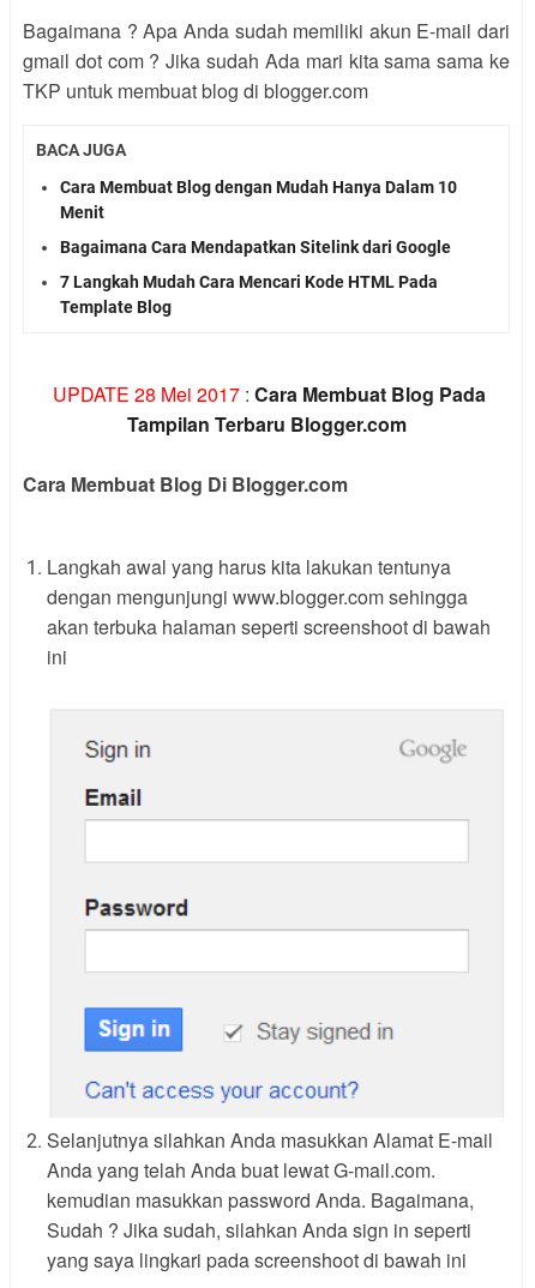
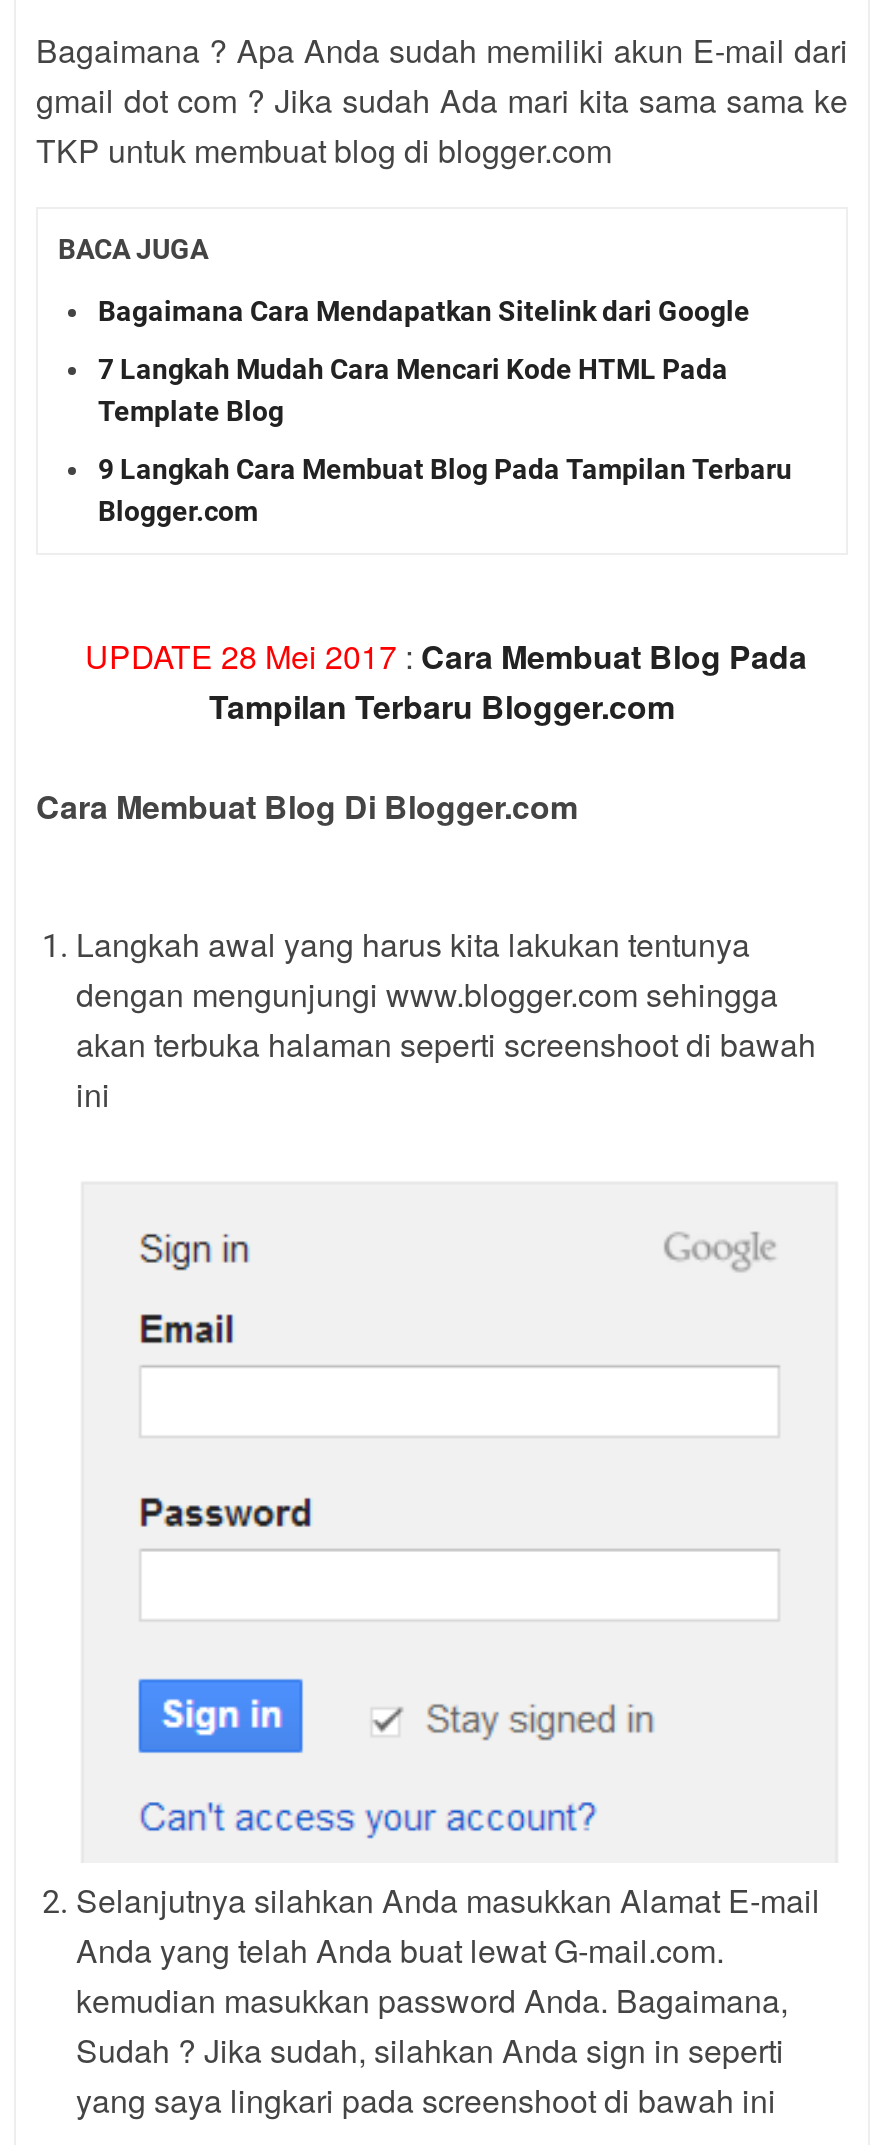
[60,177,457,221] Cara Membuat Blog dengan Mudah Hanya Dalam 10 | Menit -> none
moved [60,237,451,316] -> [98,294,750,426]: Bagaimana Cara Mendapatkan Sitelink dari Google | 7 Langkah Mudah Cara Mencari Kode HTML Pada | Template Blog
none -> [98,452,792,526] 9 Langkah Cara Membuat Blog Pada Tampilan Terbaru | Blogger.com

